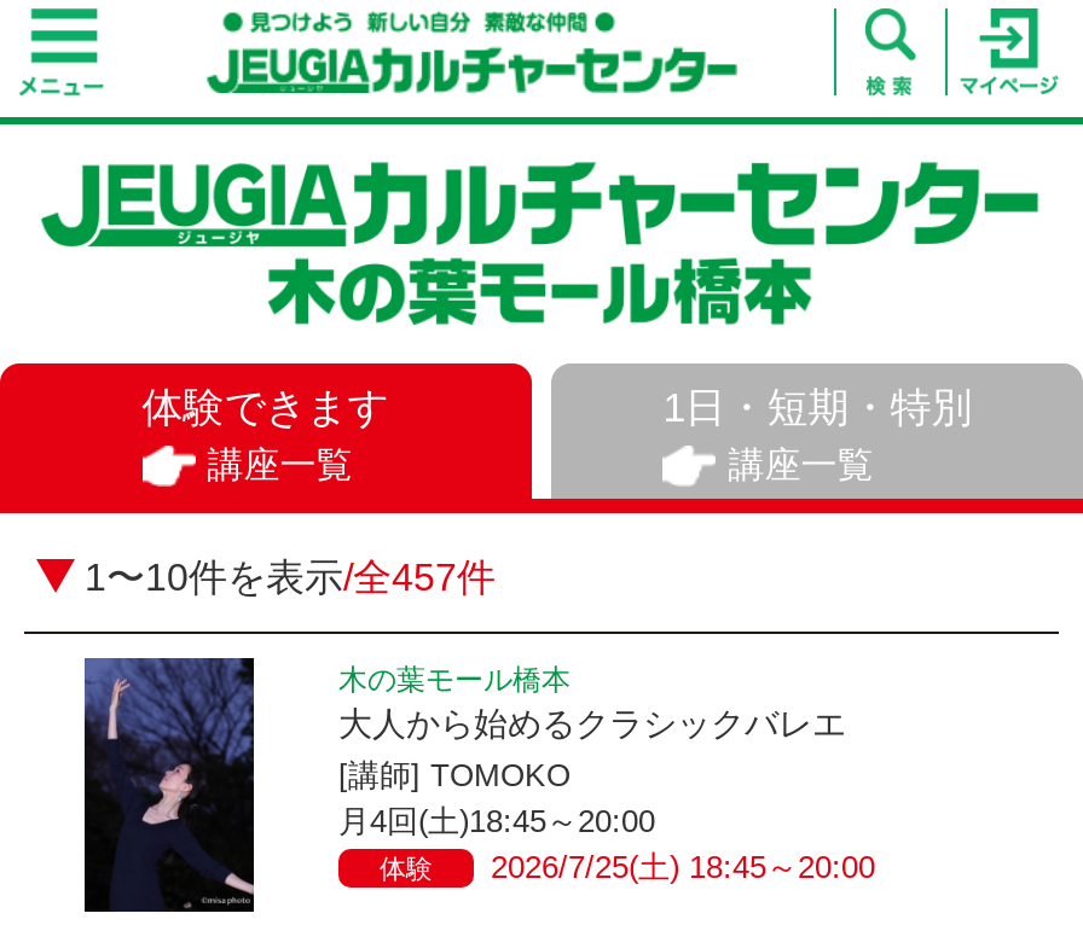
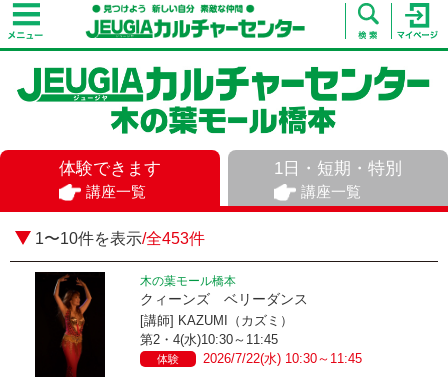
[85,556,496,597] 1〜10件を表示/全457件 -> [35,230,205,247] 1〜10件を表示/全453件
[82,656,846,912] [image] | 大人から始めるクラシックバレエ | [講師] TOMOKO | 月4回(土)18:45～20:00 -> [34,271,308,377] [image] | クィーンズ ベリーダンス | [講師] KAZUMI（カズミ） | 第2・4(水)10:30～11:45
[380,848,875,885] 体験 2026/7/25(土) 18:45～20:00 -> [157,351,362,366] 体験 2026/7/22(水) 10:30～11:45

